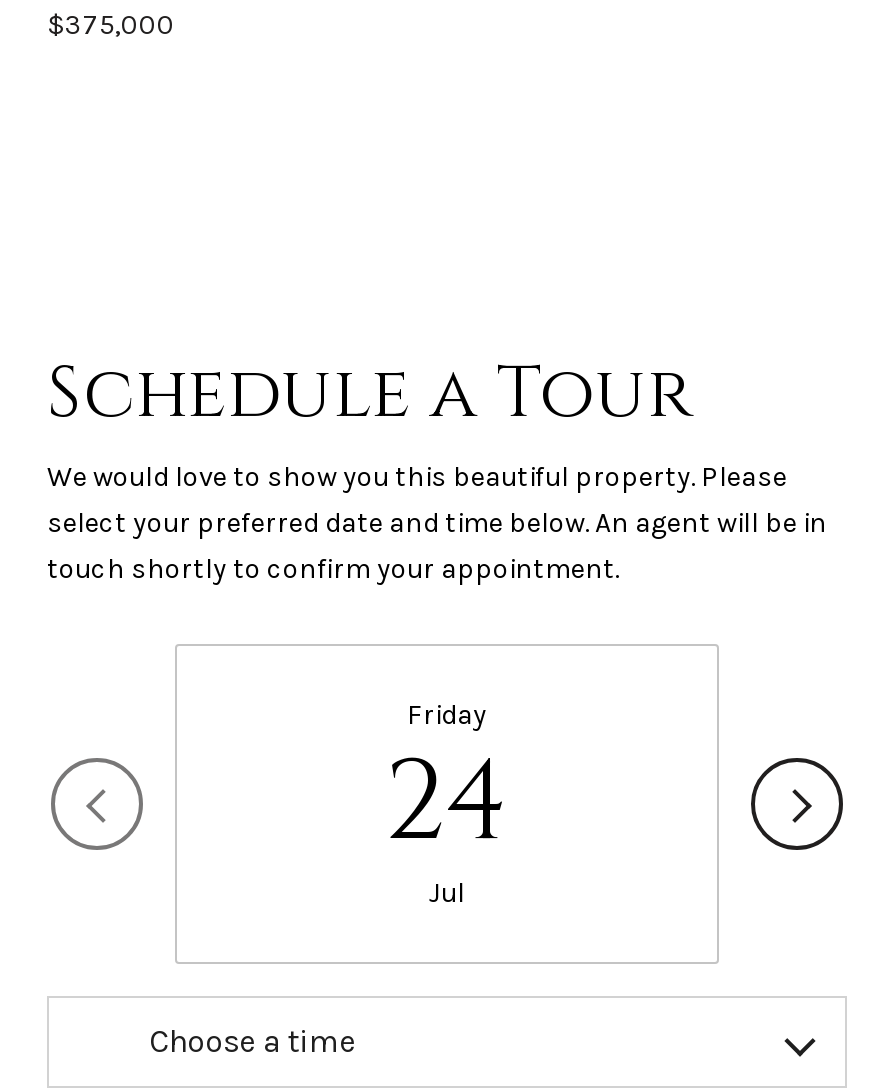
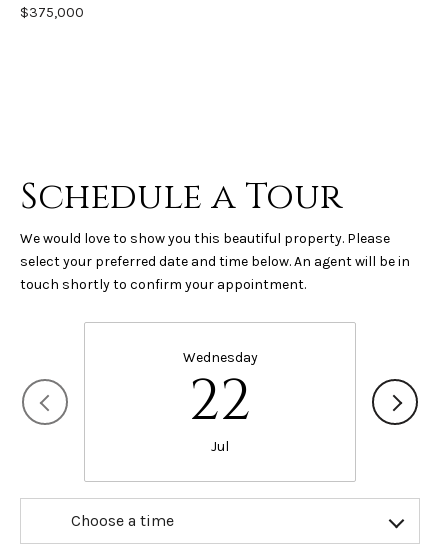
[384,699,510,881] Friday | 24 -> [182,349,257,440] Wednesday | 22

